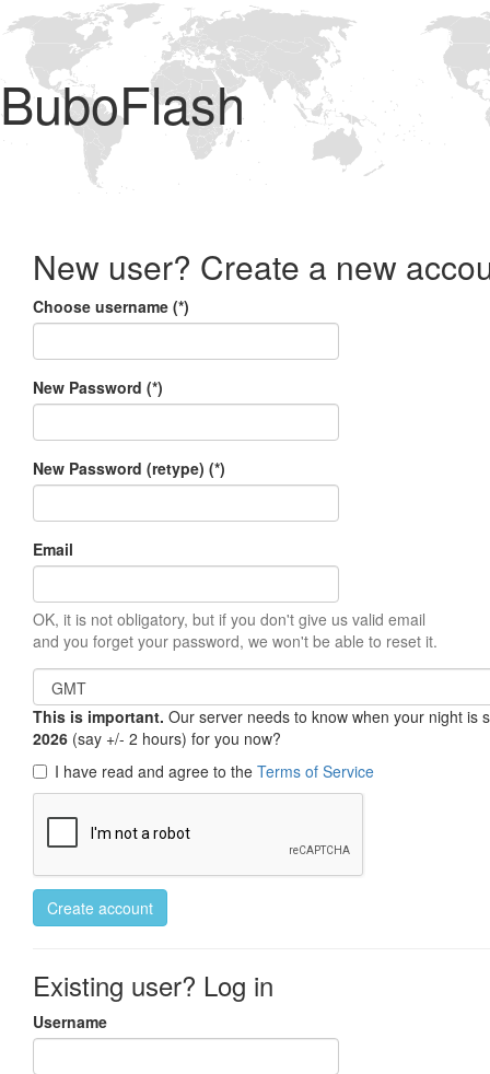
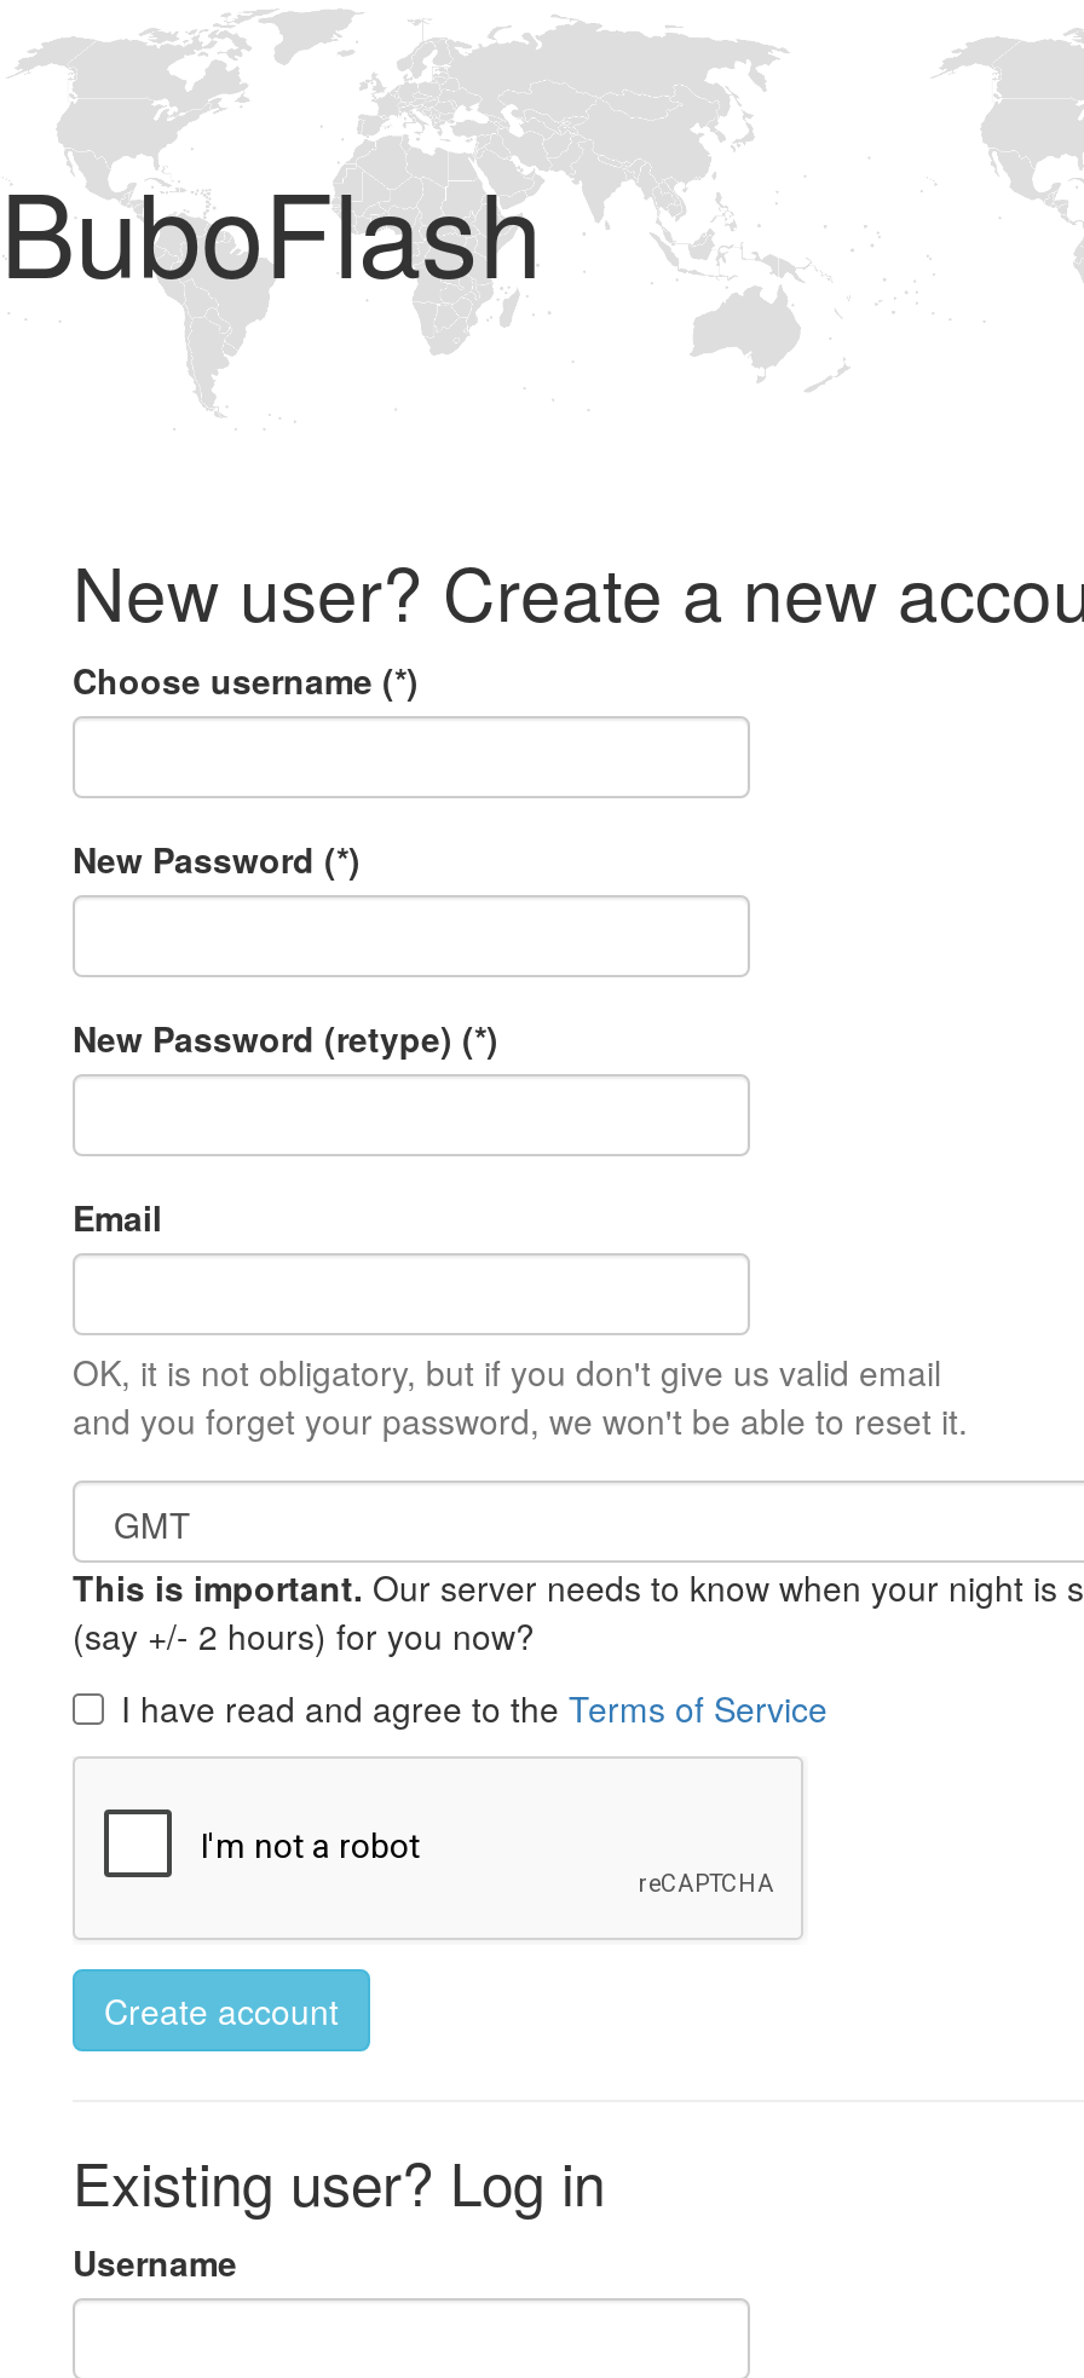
[33,727,281,749] 2026 (say +/- 2 hours) for you now? -> [73,1611,535,1660] (say +/- 2 hours) for you now?

